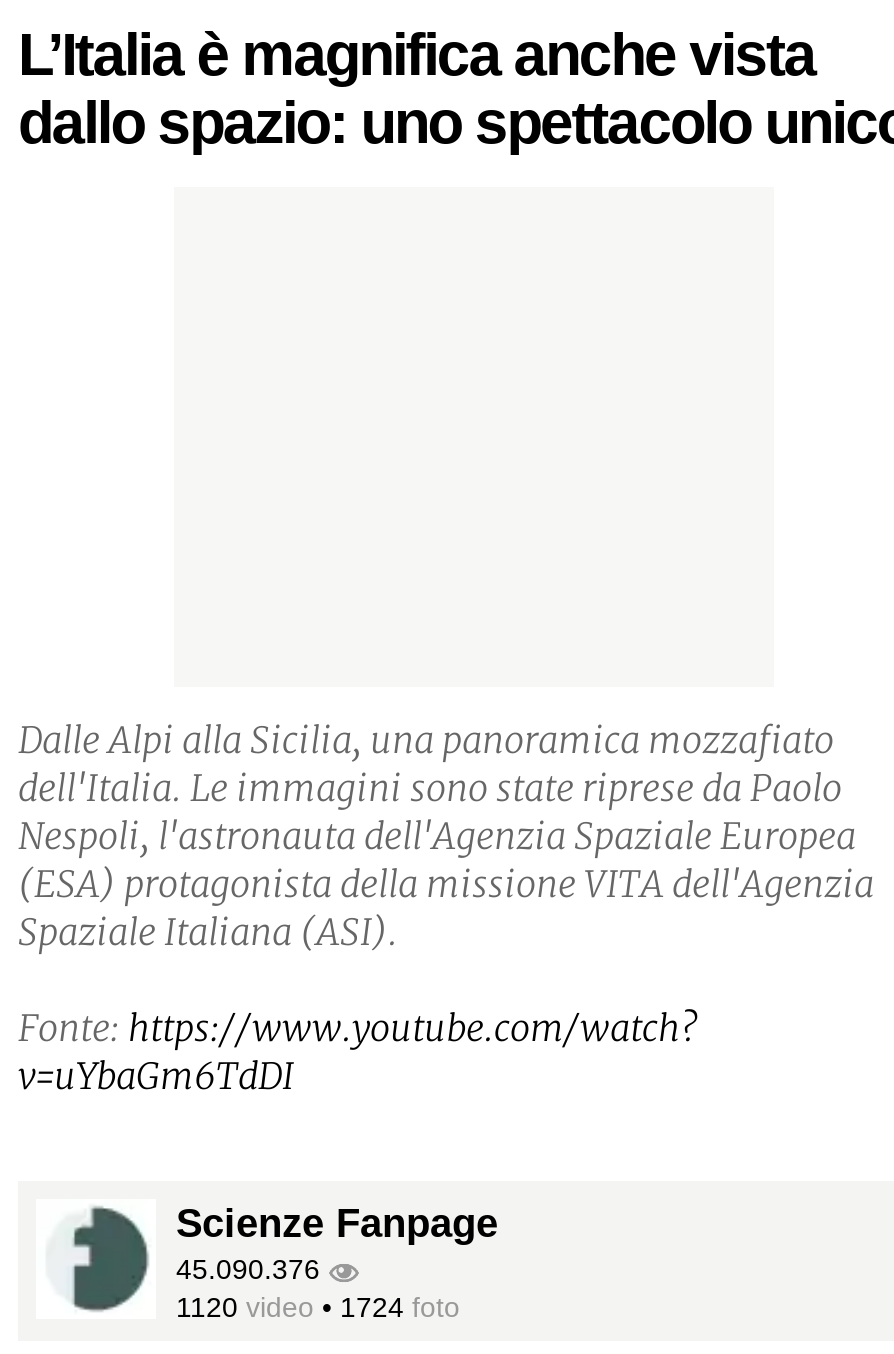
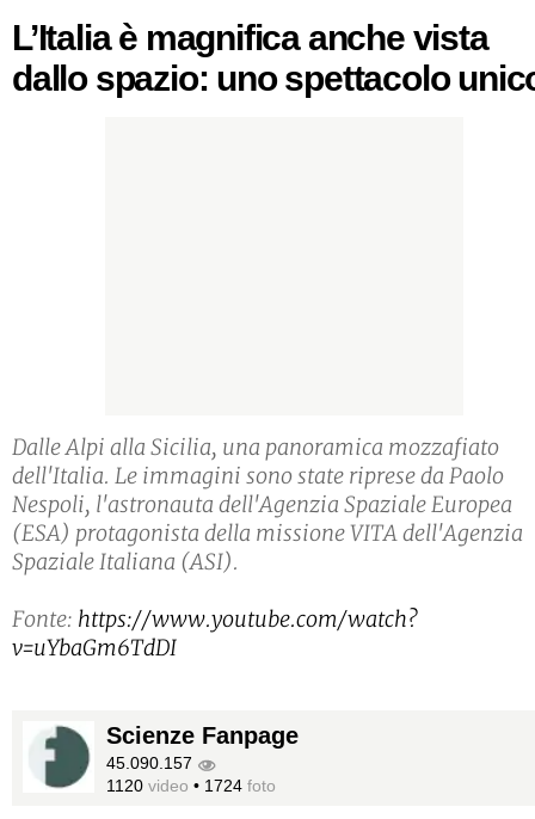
[176,1254,320,1286] 45.090.376 -> [106,754,192,773] 45.090.157

